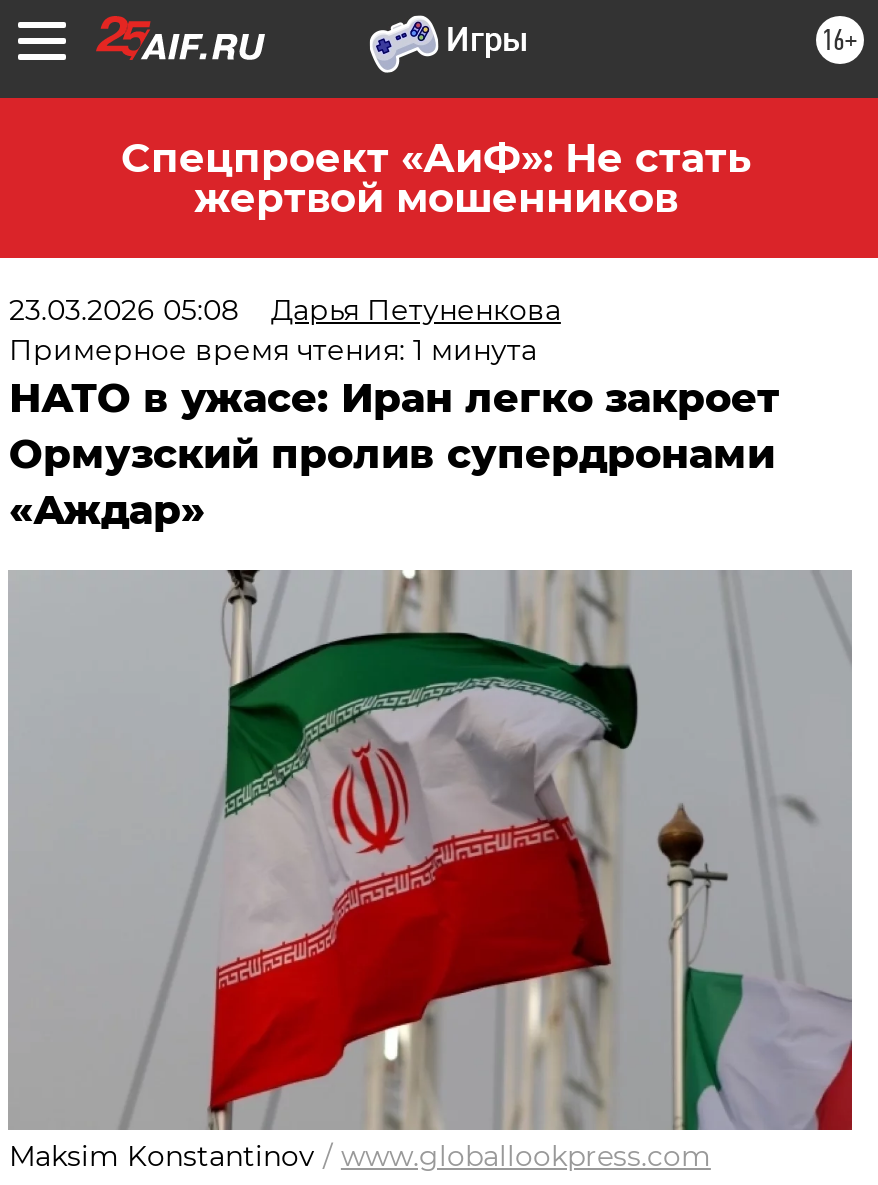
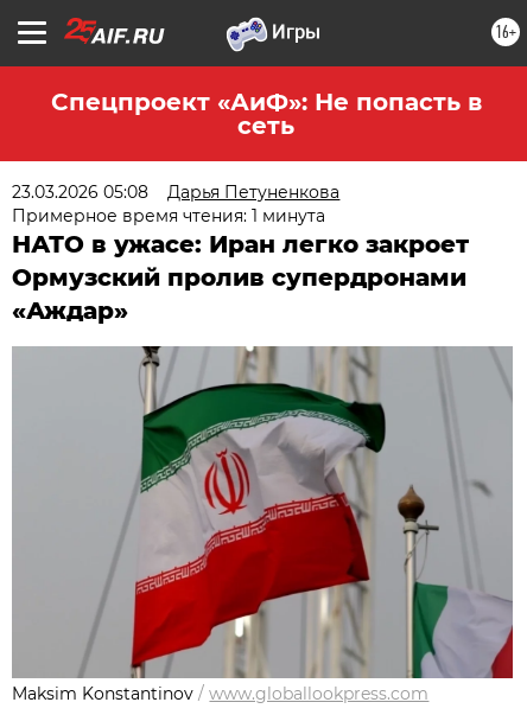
[121,134,751,222] Спецпроект «АиФ»: Не стать | жертвой мошенников -> [50,88,481,140] Спецпроект «АиФ»: Не попасть в | сеть

